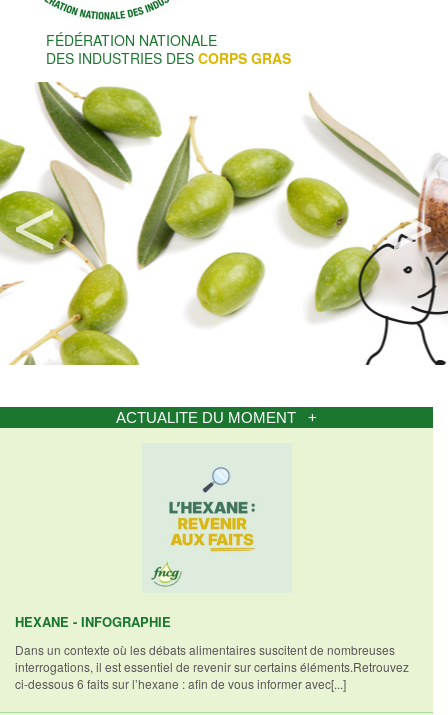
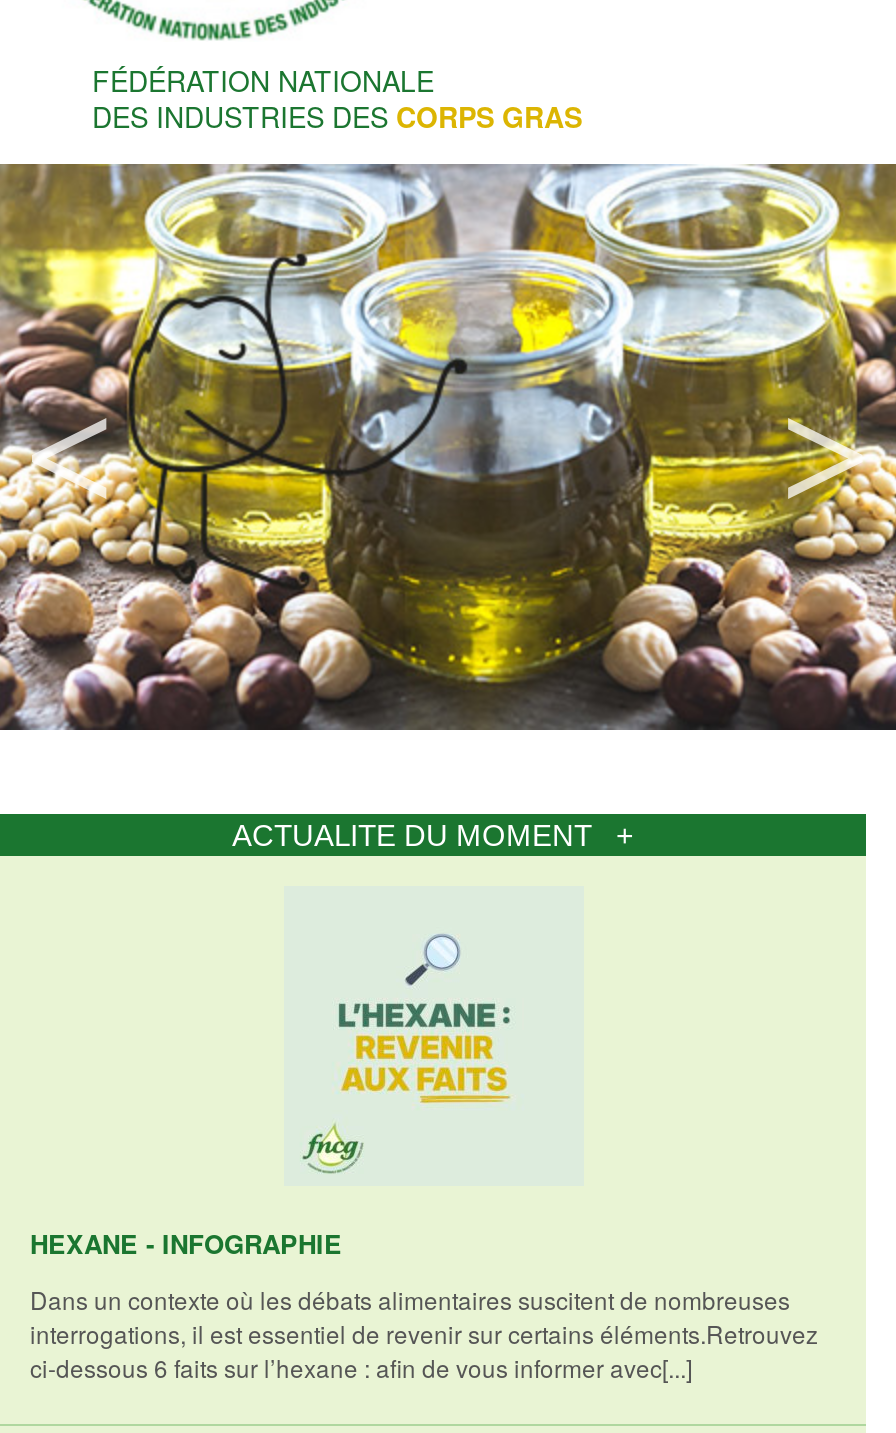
[3,82,445,366] [image] -> [6,162,890,732] [image]

